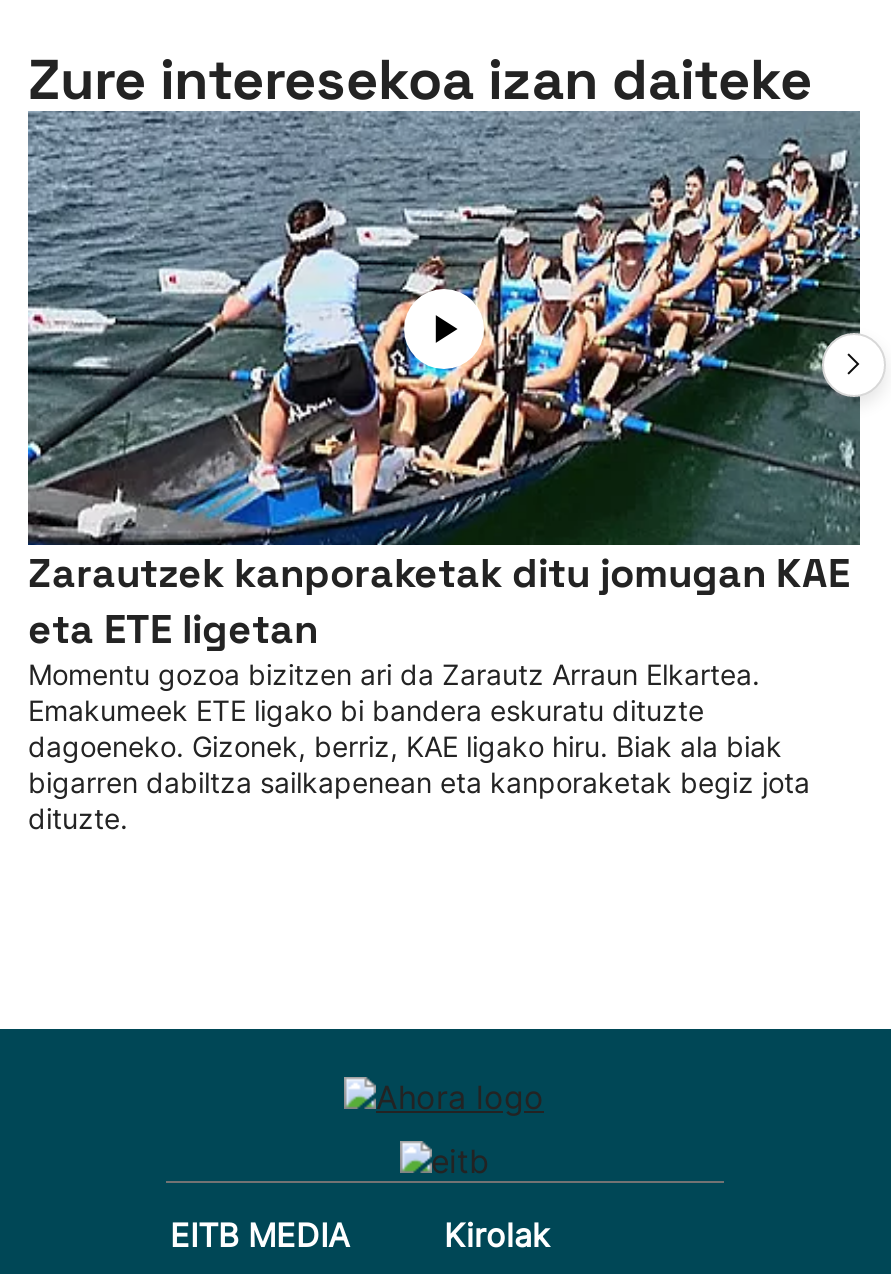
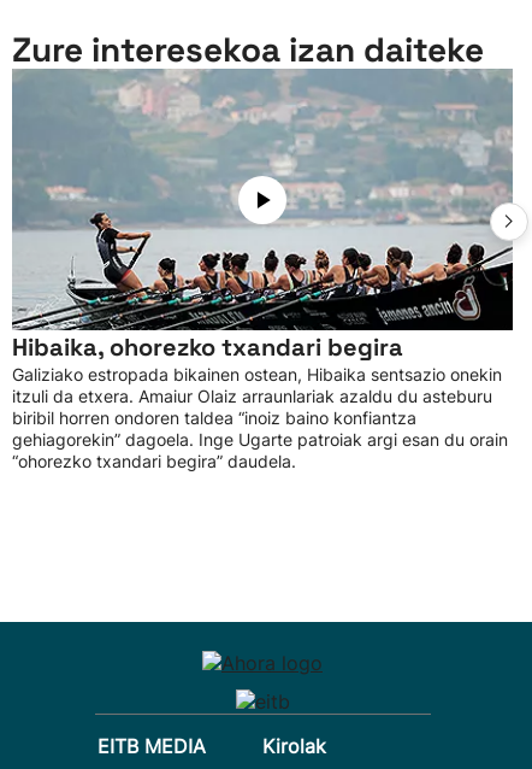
[28,113,862,835] [image] | Zarautzek kanporaketak ditu jomugan KAE | eta ETE ligetan | Momentu gozoa bizitzen ari da Zarautz Arraun Elkartea. | Emakumeek ETE ligako bi bandera eskuratu dituzte | dagoeneko. Gizonek, berriz, KAE ligako hiru. Biak ala biak | bigarren dabiltza sailkapenean eta kanporaketak begiz jota | dituzte. -> [12,71,513,471] [image] | Hibaika, ohorezko txandari begira | Galiziako estropada bikainen ostean, Hibaika sentsazio onekin | itzuli da etxera. Amaiur Olaiz arraunlariak azaldu du asteburu | biribil horren ondoren taldea “inoiz baino konfiantza | gehiagorekin” dagoela. Inge Ugarte patroiak argi esan du orain | “ohorezko txandari begira” daudela.

